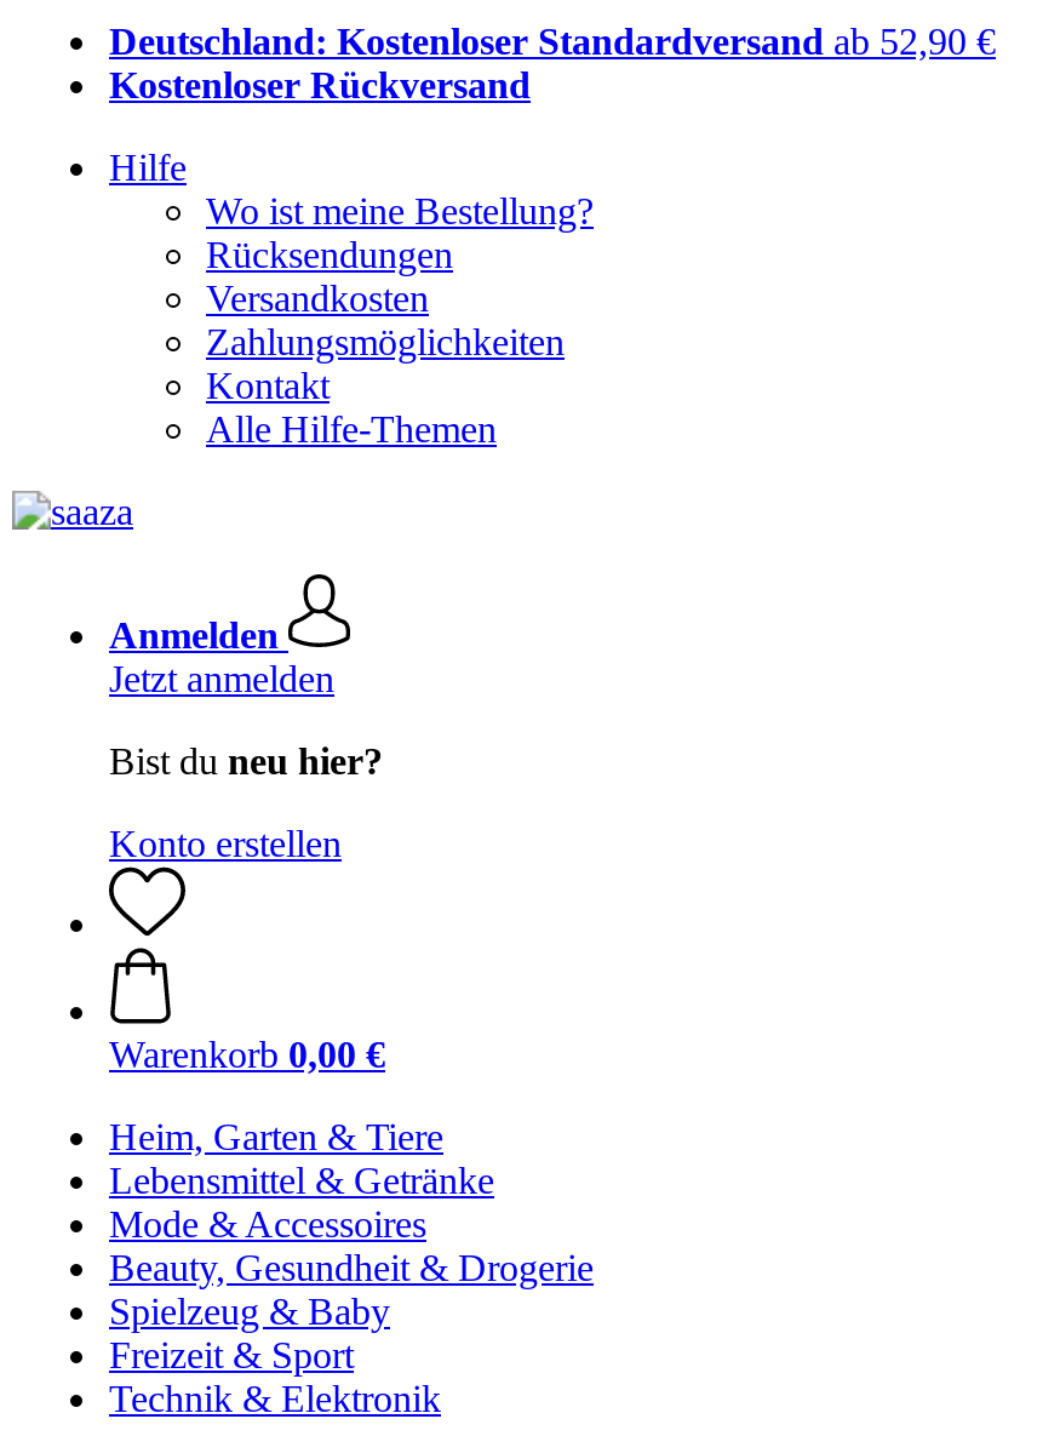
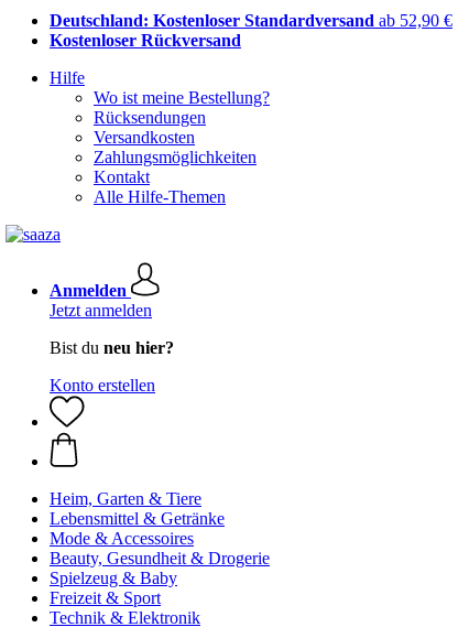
[109,1034,385,1075] Warenkorb 0,00 € -> none

